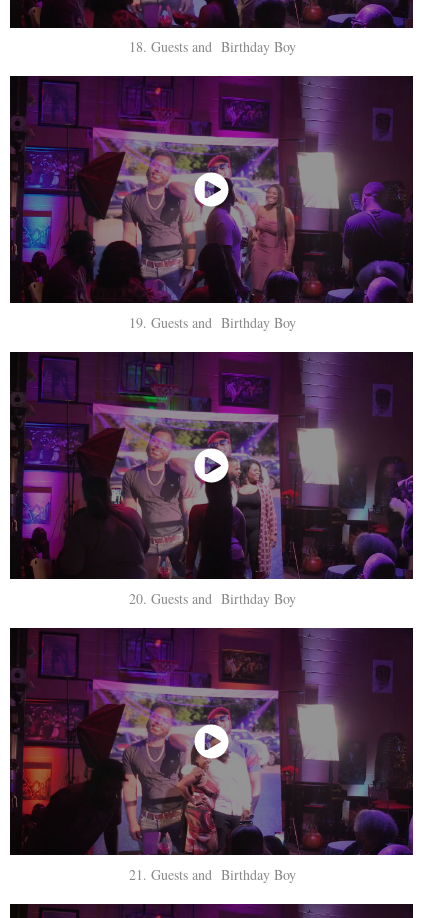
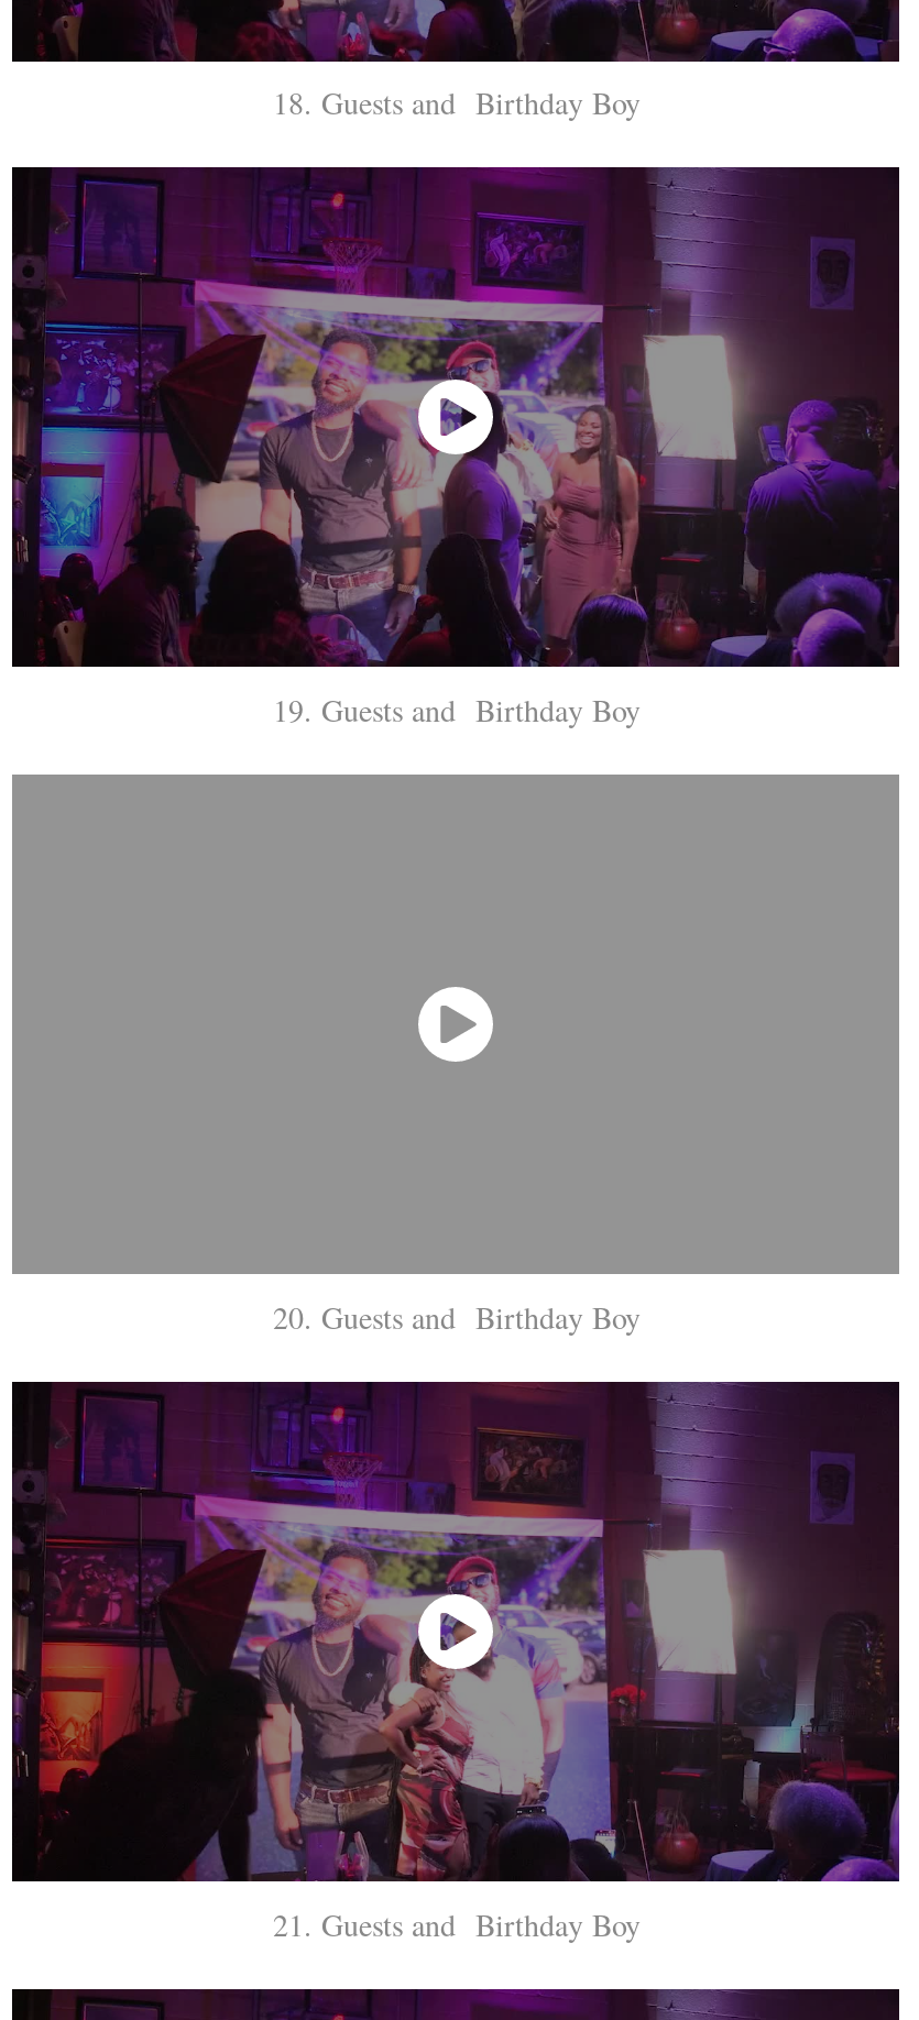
[10,352,414,580] [image] -> none

